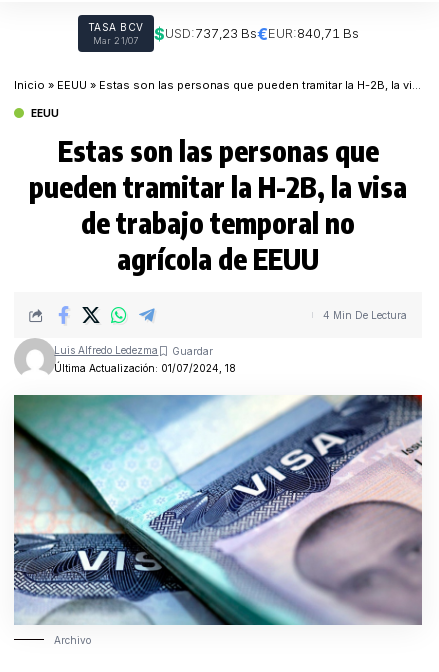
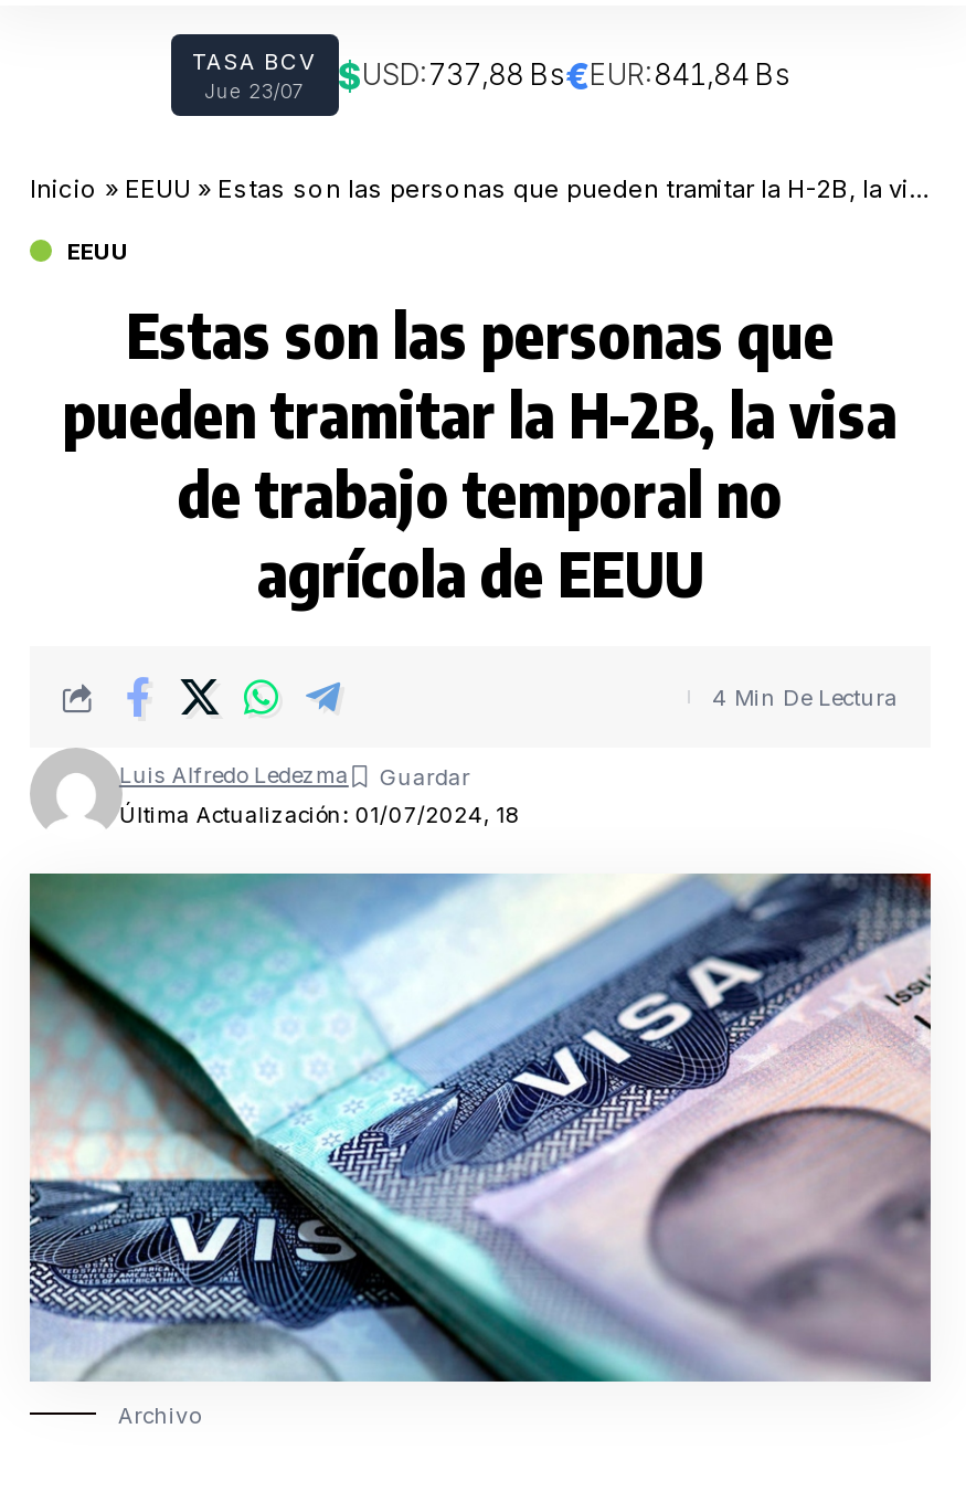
[93,24,358,46] Mar 21/07 | $USD:737,23 Bs€EUR:840,71 Bs -> [204,53,790,103] Jue 23/07 | $USD:737,88 Bs€EUR:841,84 Bs

